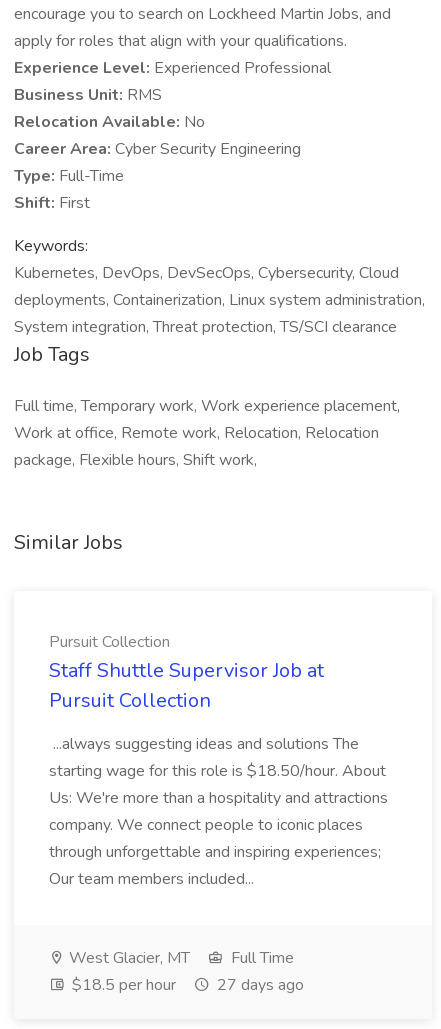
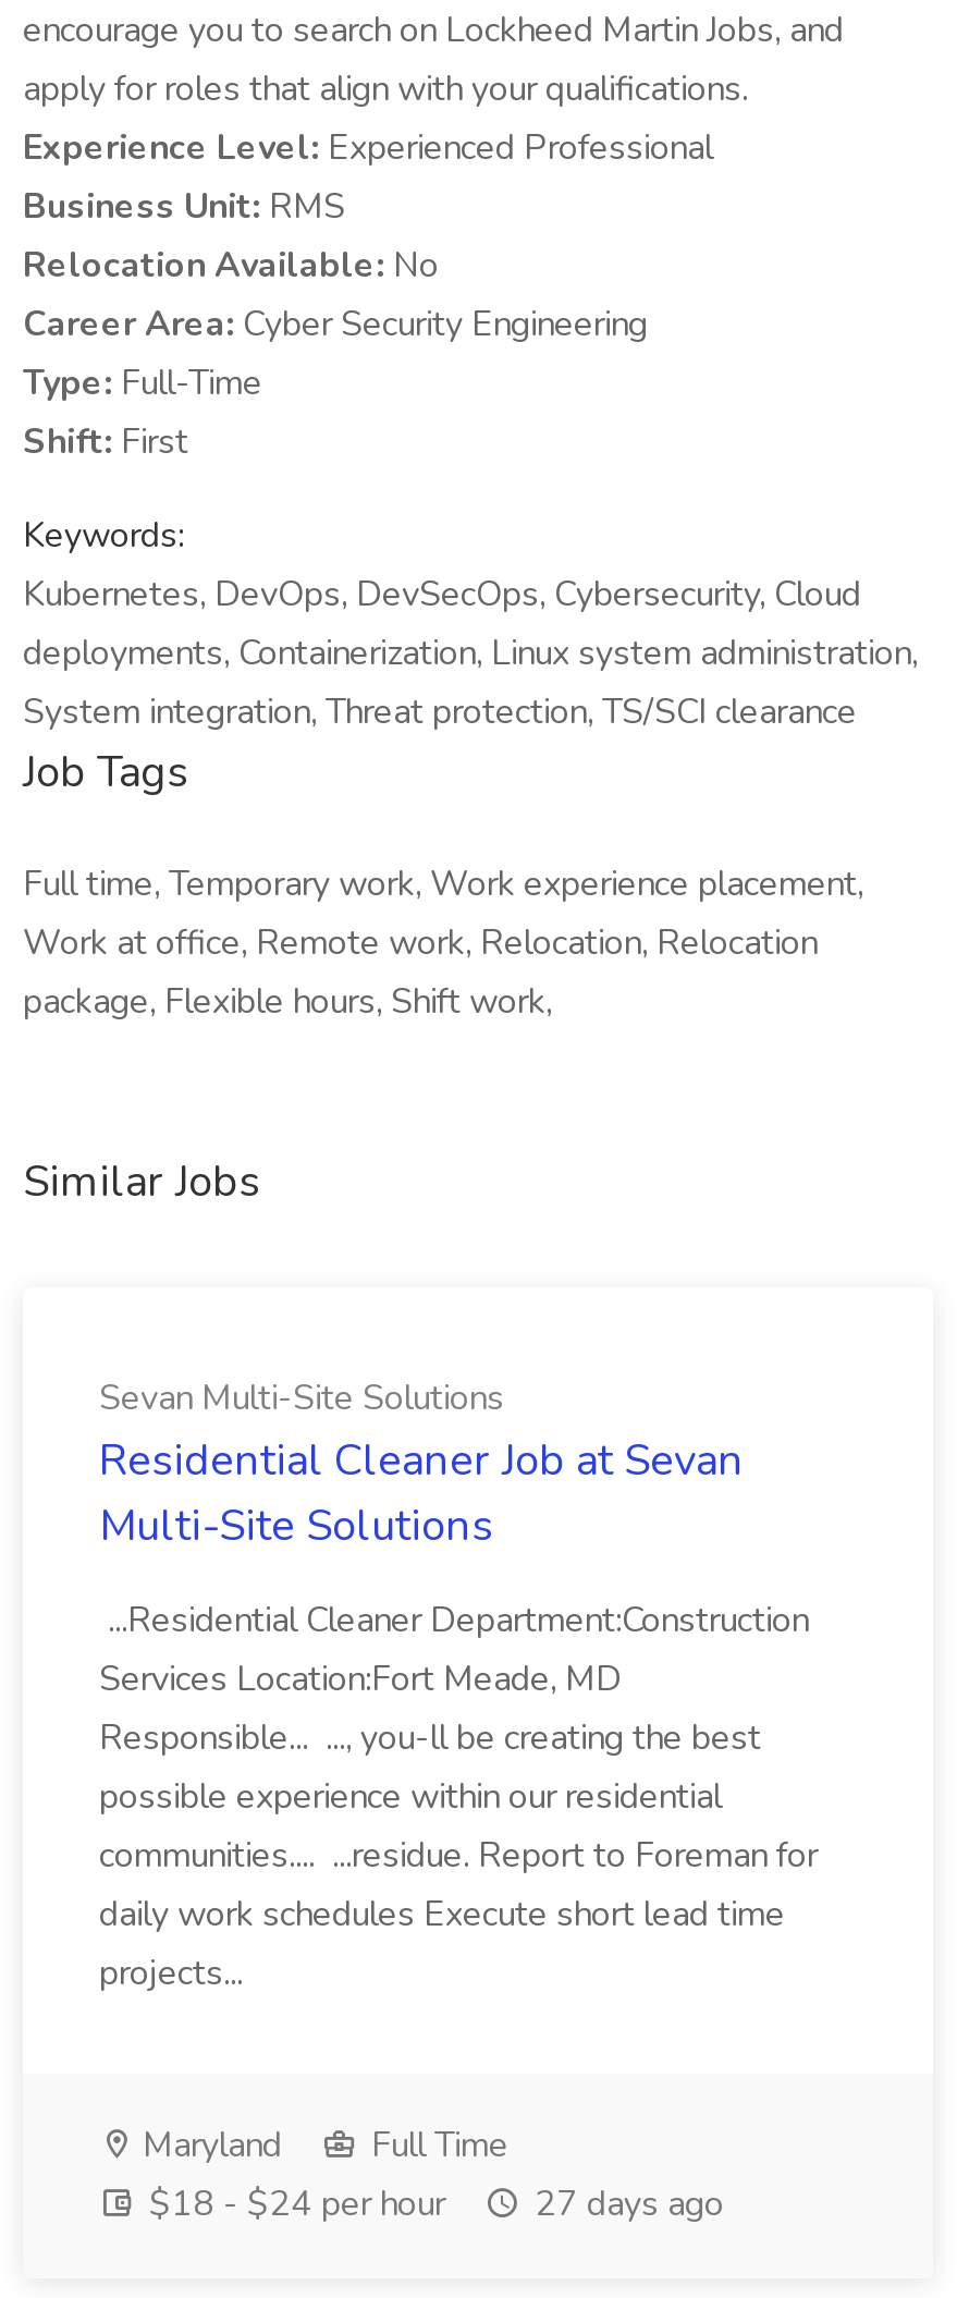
[49,631,324,714] Pursuit Collection | Staff Shuttle Supervisor Job at | Pursuit Collection -> [99,1374,744,1555] Sevan Multi-Site Solutions | Residential Cleaner Job at Sevan | Multi-Site Solutions
[49,733,388,890] ...always suggesting ideas and solutions The | starting wage for this role is $18.50/hour. About | Us: We're more than a hospitality and attractions | company. We connect people to iconic places | through unforgettable and inspiring experiences; | Our team members included... -> [99,1597,818,1997] ...Residential Cleaner Department:Construction | Services Location:Fort Meade, MD | Responsible... ..., you-ll be creating the best | possible experience within our residential | communities.... ...residue. Report to Foreman for | daily work schedules Execute short lead time | projects...
[65,947,190,969] West Glacier, MT -> [134,2122,282,2169] Maryland
[68,974,304,996] $18.5 per hour 27 days ago -> [140,2180,724,2228] $18 - $24 per hour 27 days ago

